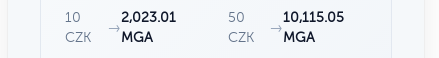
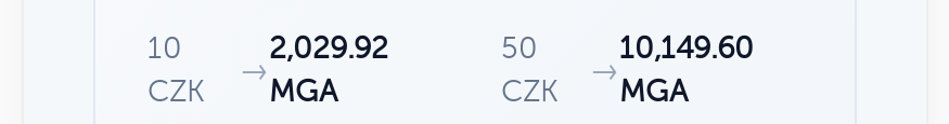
[121,10,176,25] 2,023.01 -> [269,31,388,64] 2,029.92
[283,10,344,25] 10,115.05 -> [619,31,754,64] 10,149.60

